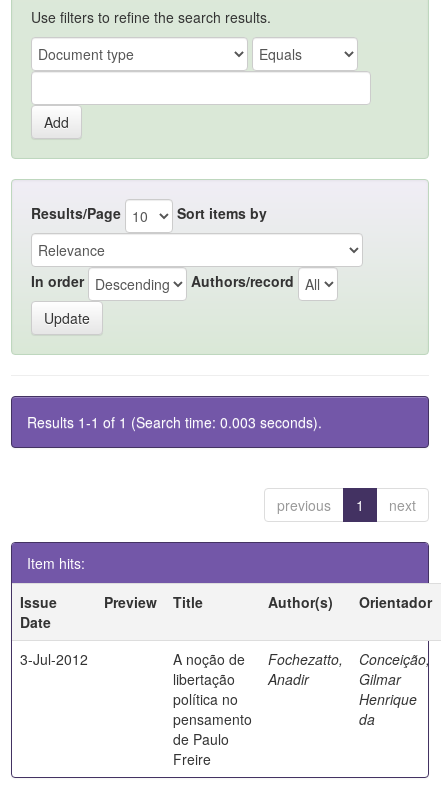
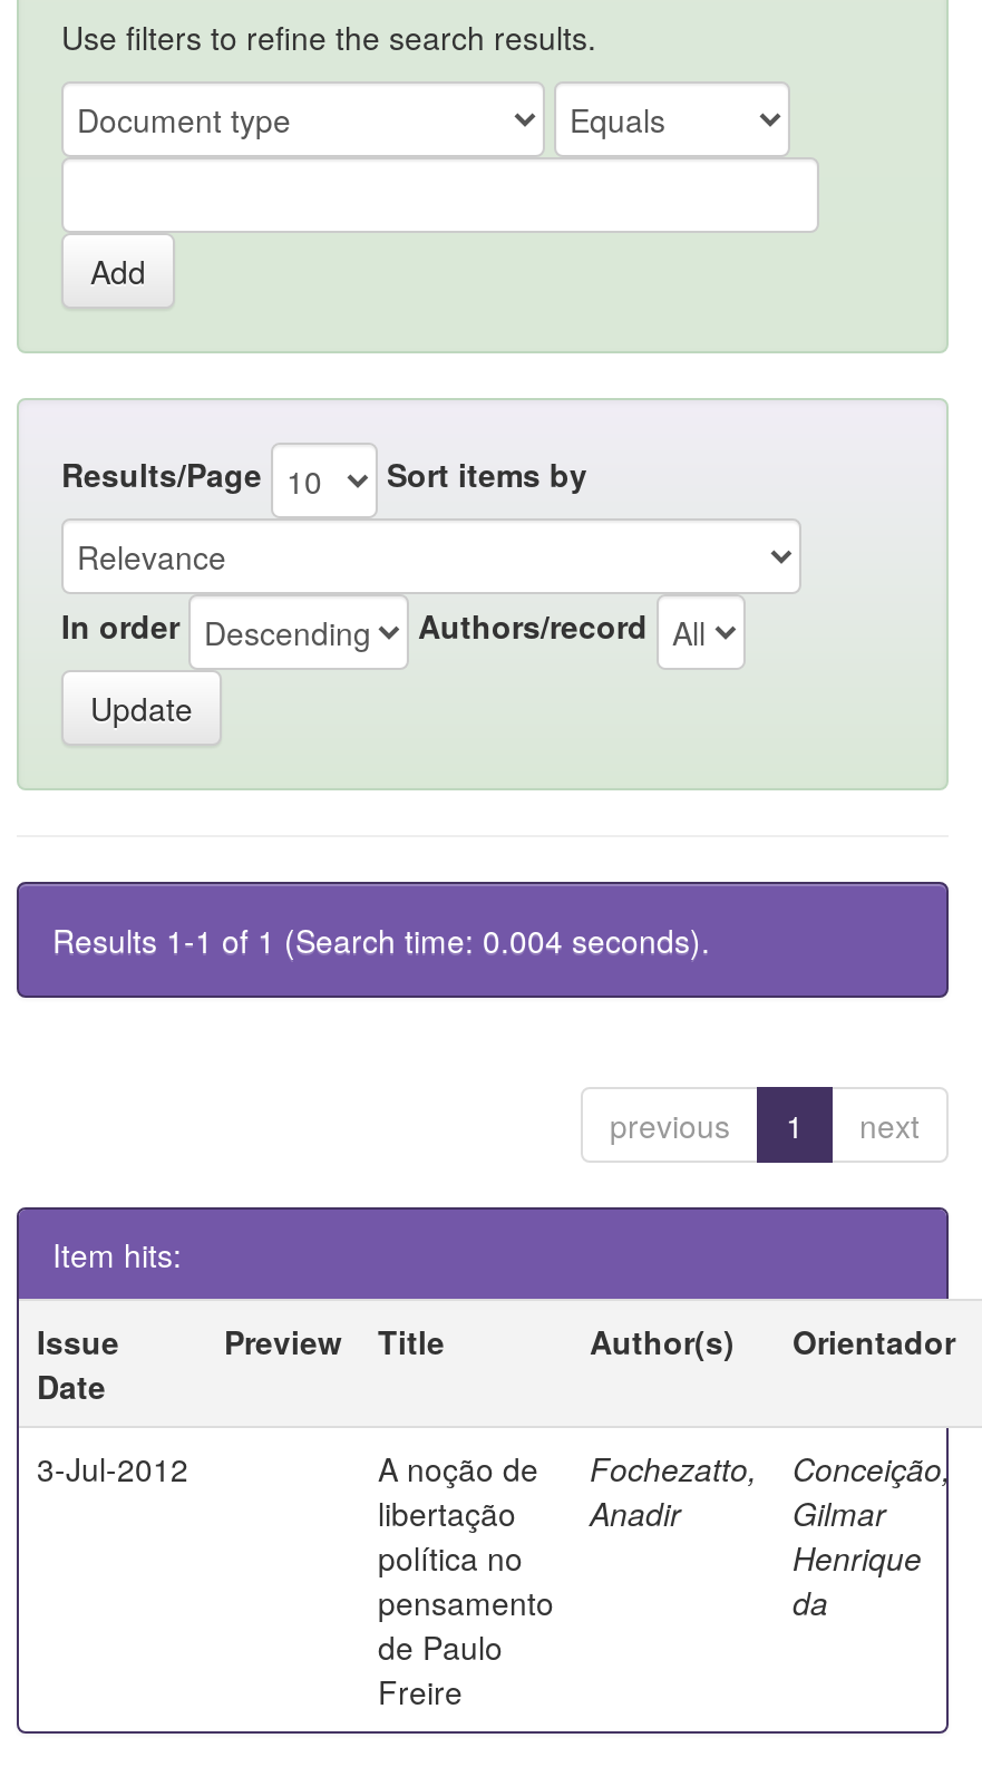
[27,412,322,432] Results 1-1 of 1 (Search time: 0.003 seconds). -> [52,917,710,961] Results 1-1 of 1 (Search time: 0.004 seconds).

